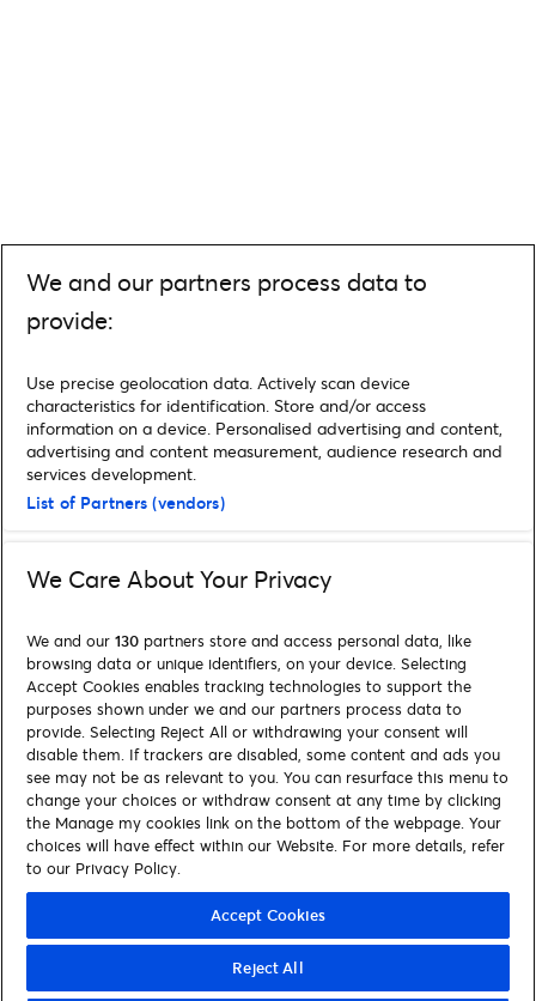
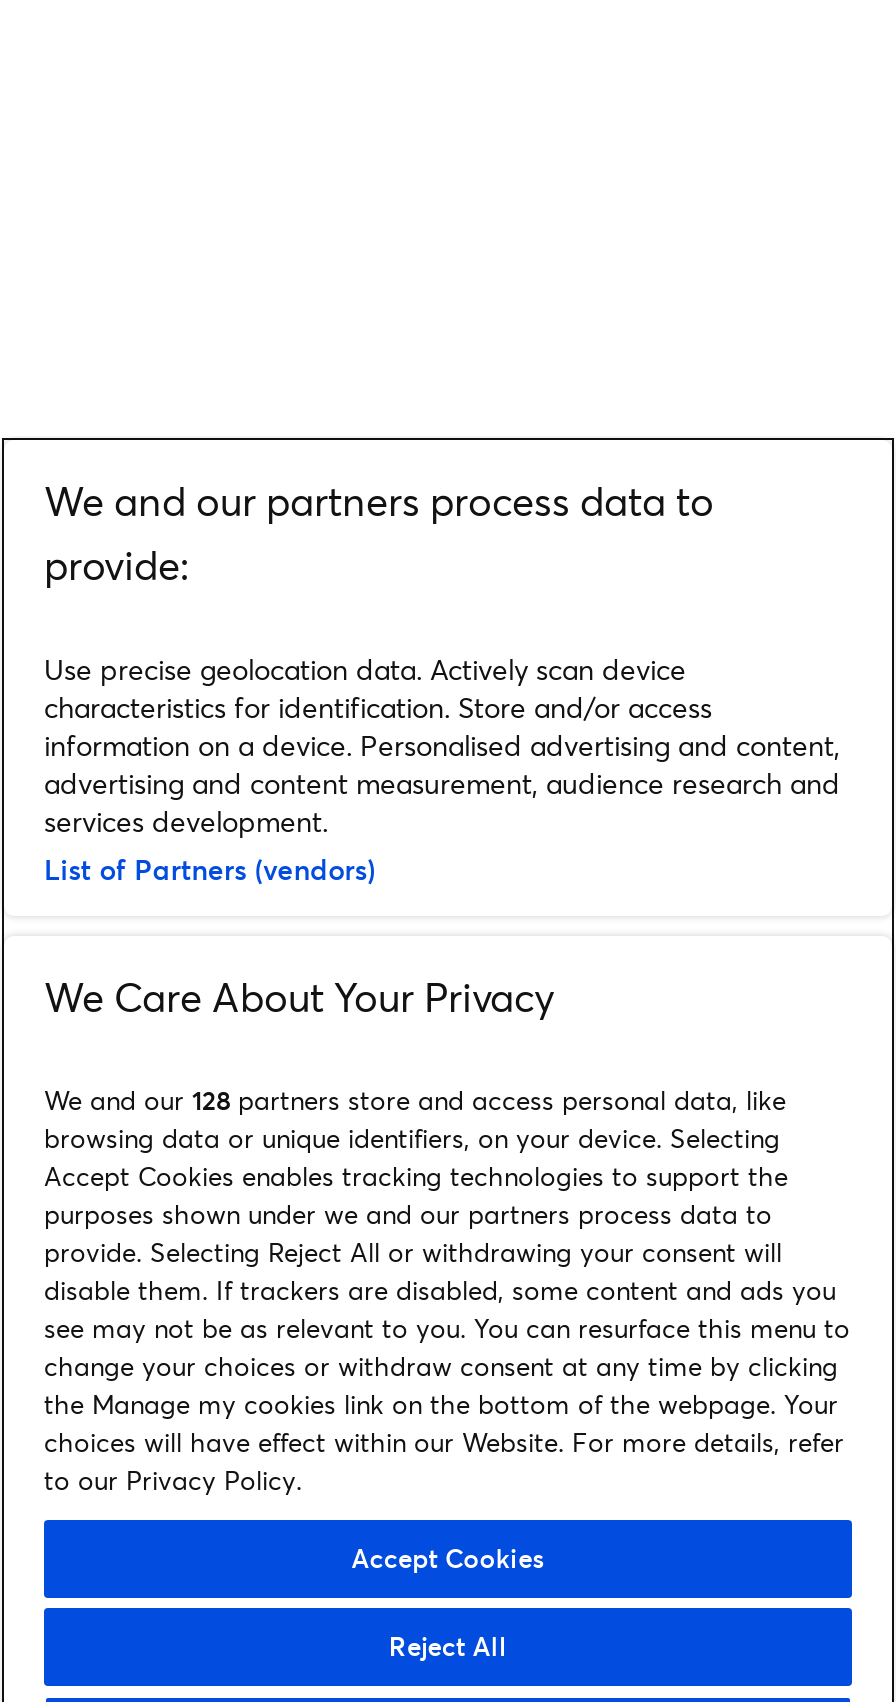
[26,630,471,651] We and our 130 partners store and access personal data, like -> [44,1082,786,1118] We and our 128 partners store and access personal data, like

